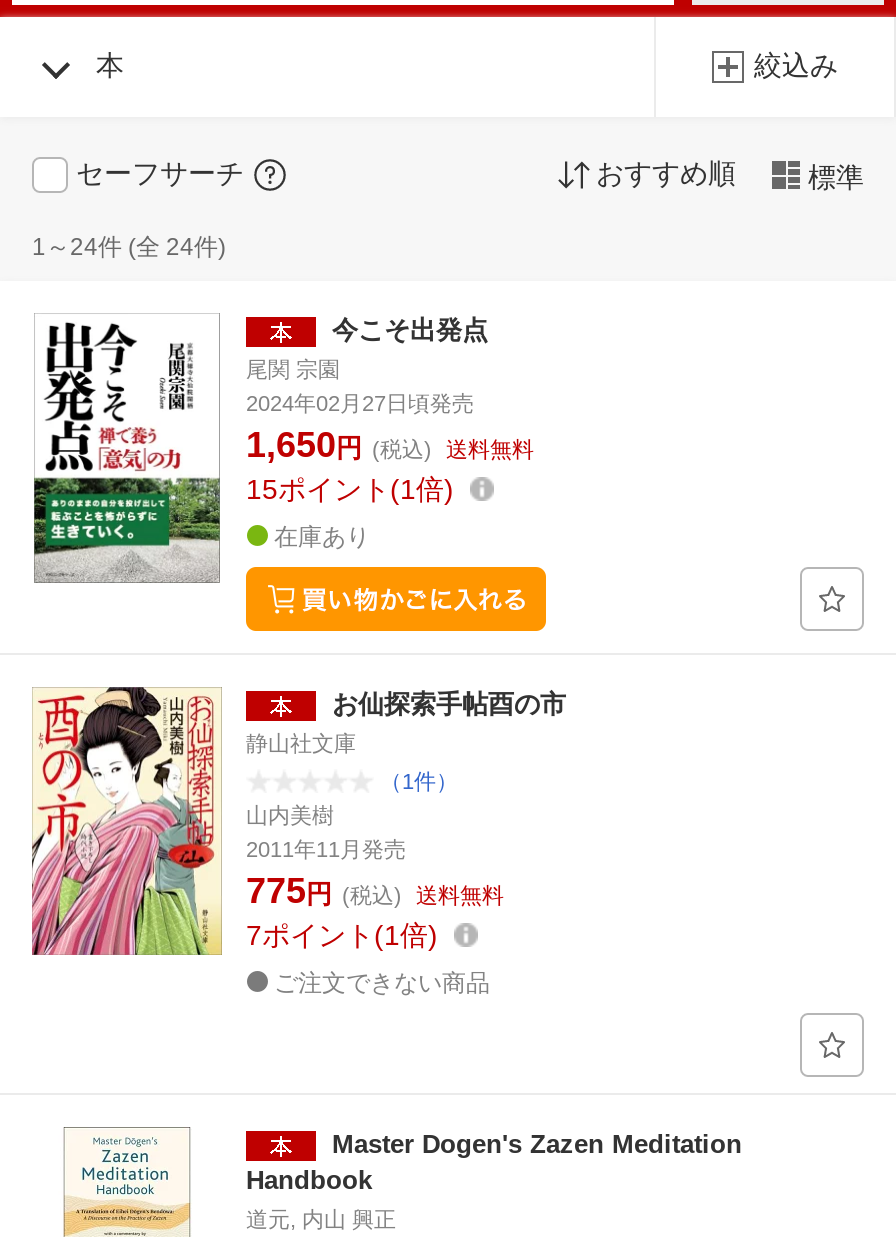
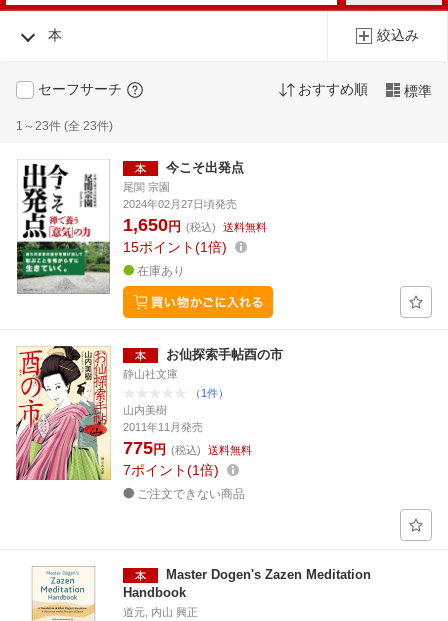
[32,233,226,261] 1～24件 (全 24件) -> [16,119,113,133] 1～23件 (全 23件)

